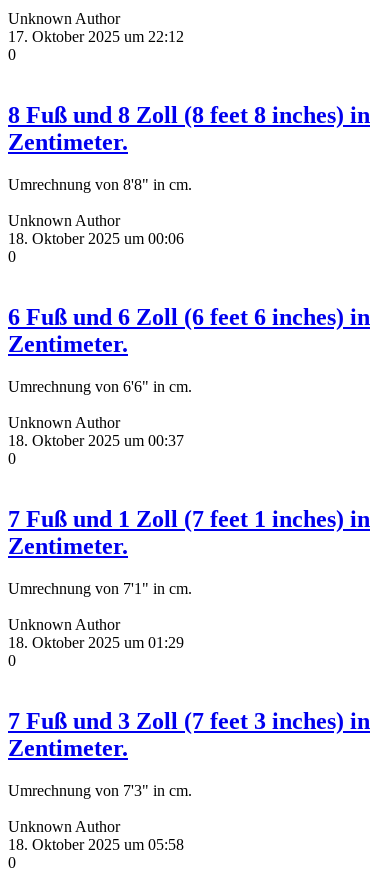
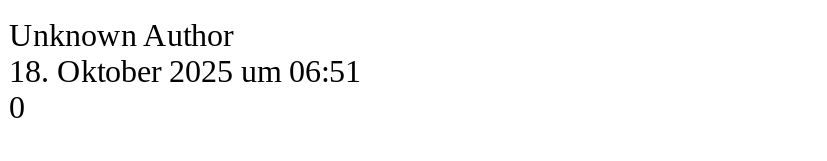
[8,28,370,853] 17. Oktober 2025 um 22:12 | 0 | 8 Fuß und 8 Zoll (8 feet 8 inches) in | Zentimeter. | Umrechnung von 8'8" in cm. | Unknown Author | 18. Oktober 2025 um 00:06 | 0 | 6 Fuß und 6 Zoll (6 feet 6 inches) in | Zentimeter. | Umrechnung von 6'6" in cm. | Unknown Author | 18. Oktober 2025 um 00:37 | 0 | 7 Fuß und 1 Zoll (7 feet 1 inches) in | Zentimeter. | Umrechnung von 7'1" in cm. | Unknown Author | 18. Oktober 2025 um 01:29 | 0 | 7 Fuß und 3 Zoll (7 feet 3 inches) in | Zentimeter. | Umrechnung von 7'3" in cm. | Unknown Author | 18. Oktober 2025 um 05:58 -> [9,55,361,89] 18. Oktober 2025 um 06:51

